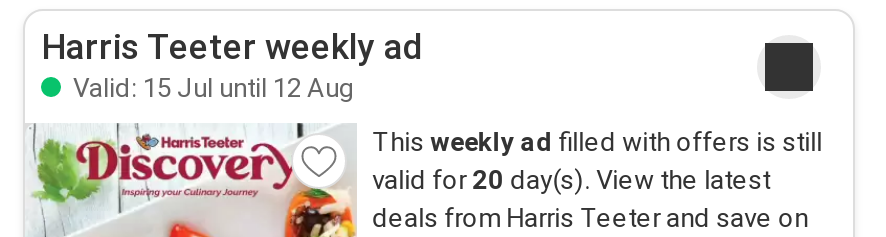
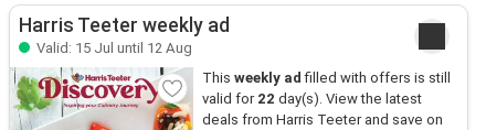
[372,165,770,195] valid for 20 day(s). View the latest -> [202,90,421,107] valid for 22 day(s). View the latest

